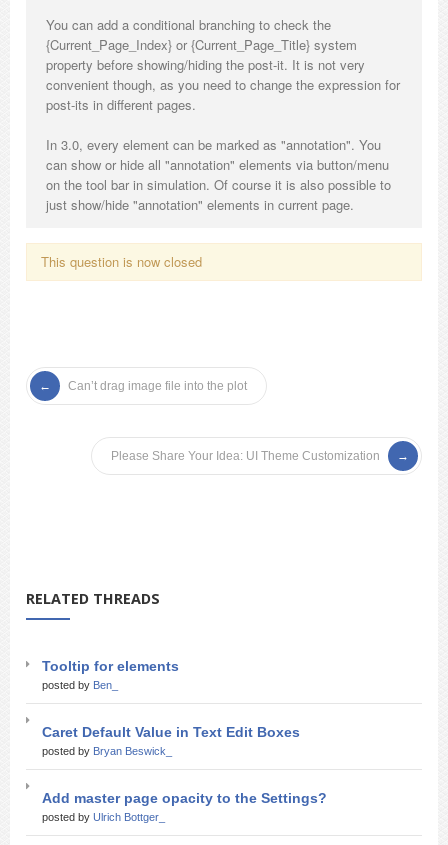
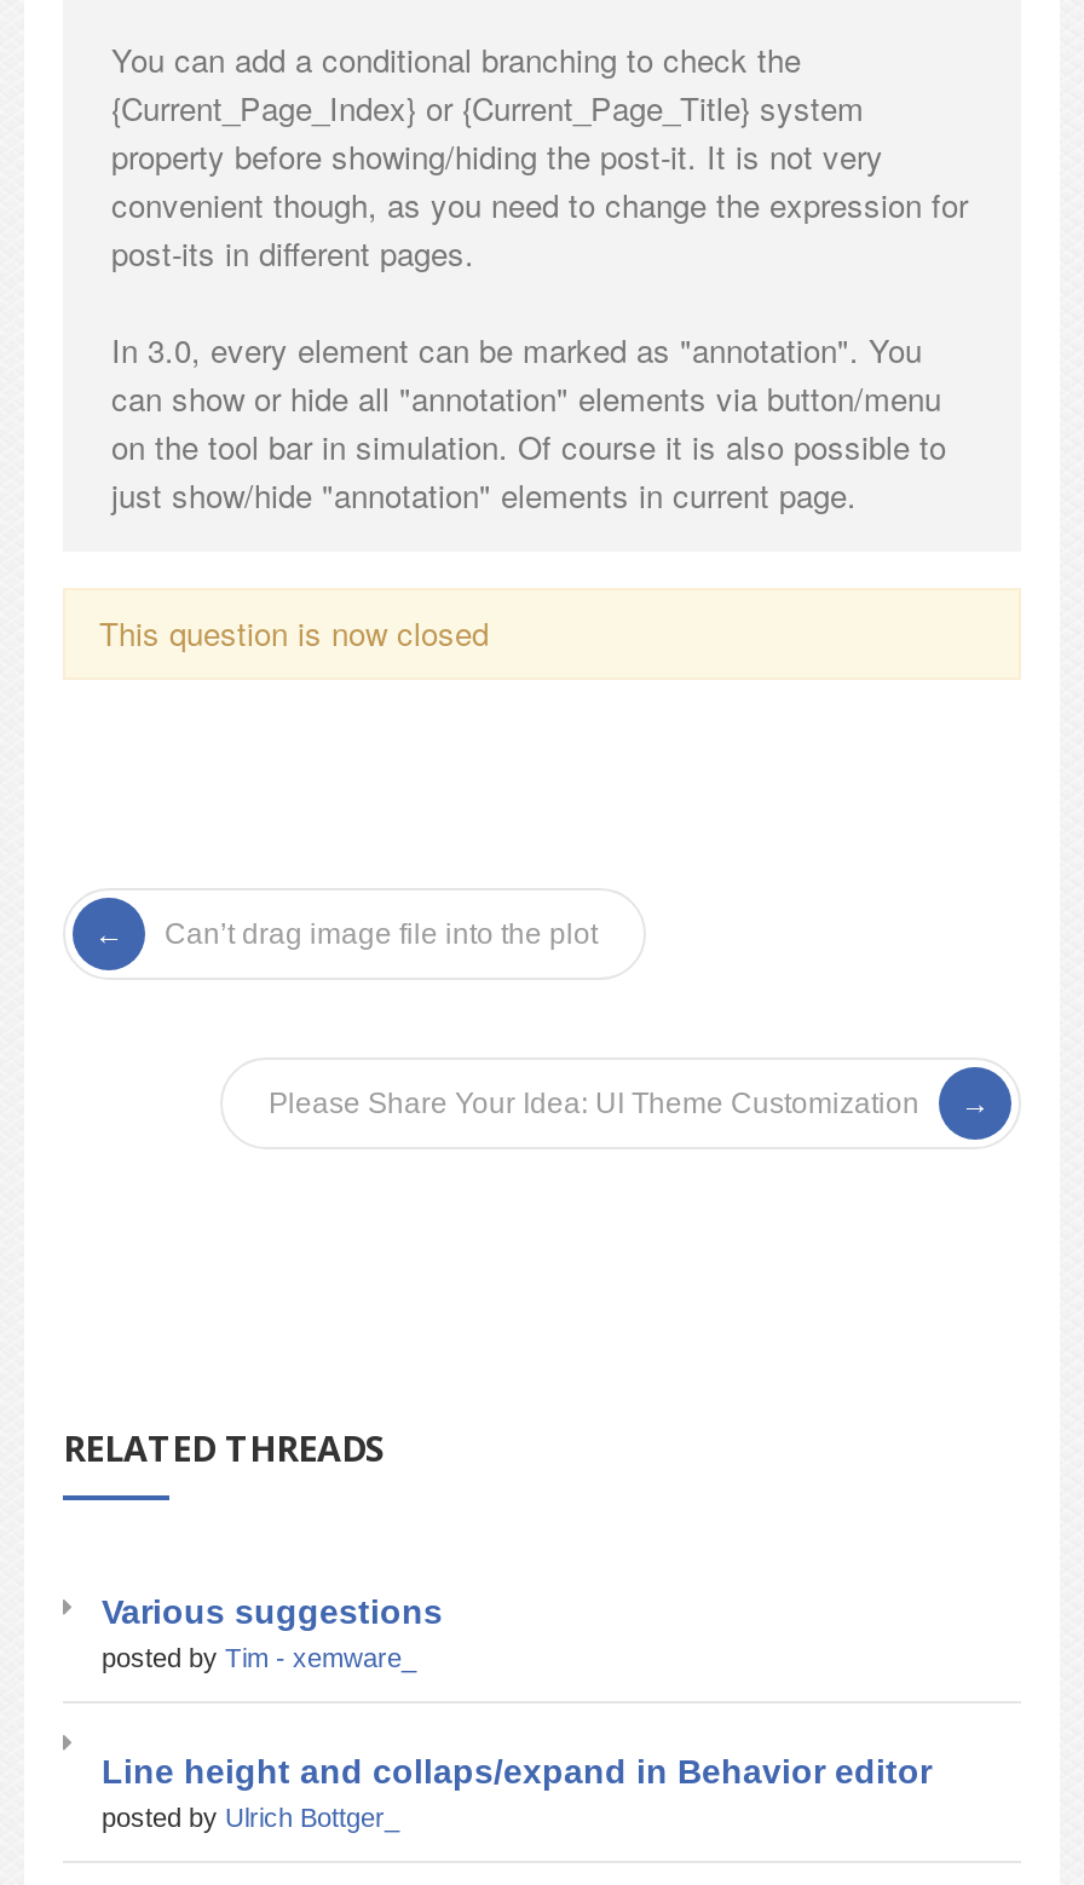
[42,658,327,806] Tooltip for elements | posted by Ben_ | Caret Default Value in Text Edit Boxes | posted by Bryan Beswick_ | Add master page opacity to the Settings? -> [102,1592,932,1791] Various suggestions | posted by Tim - xemware_ | Line height and collaps/expand in Behavior editor

